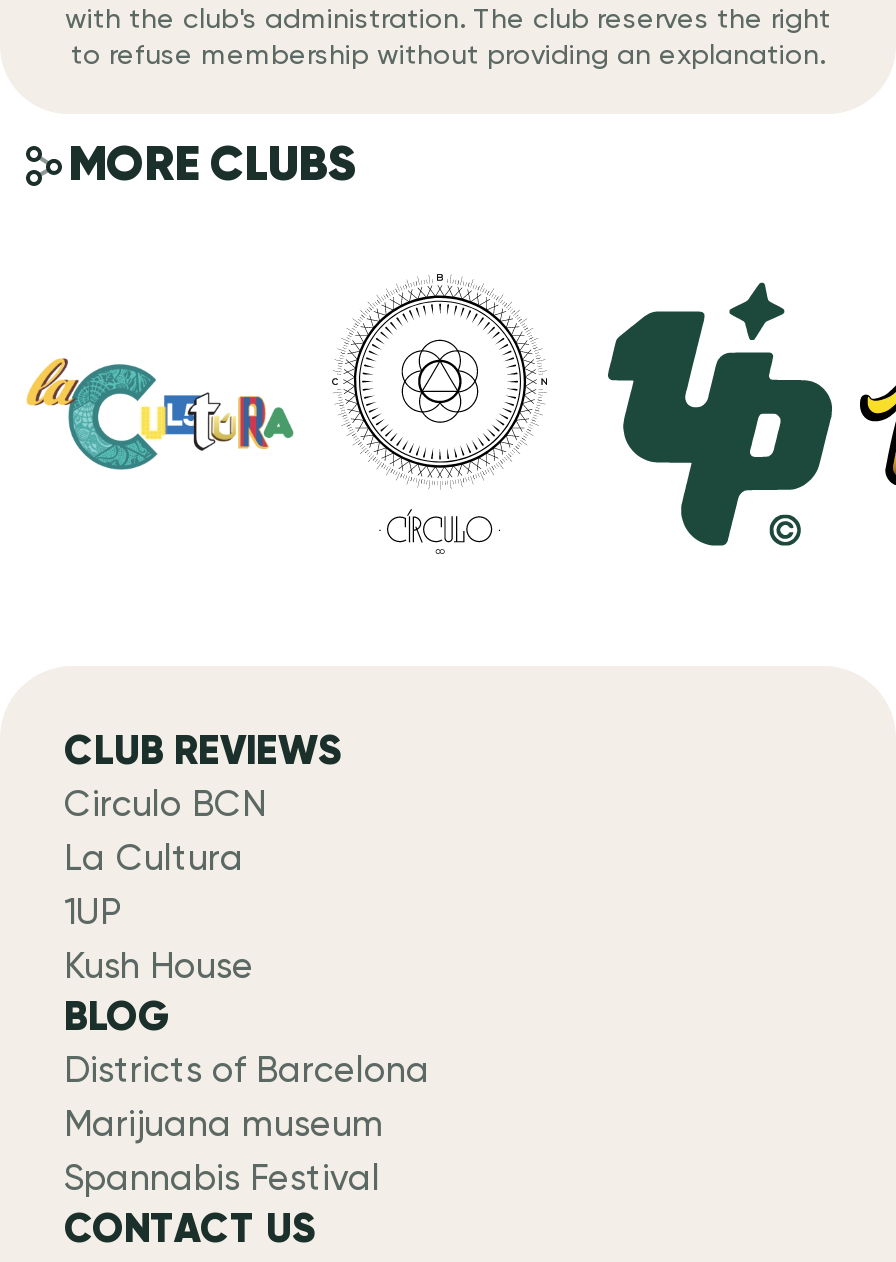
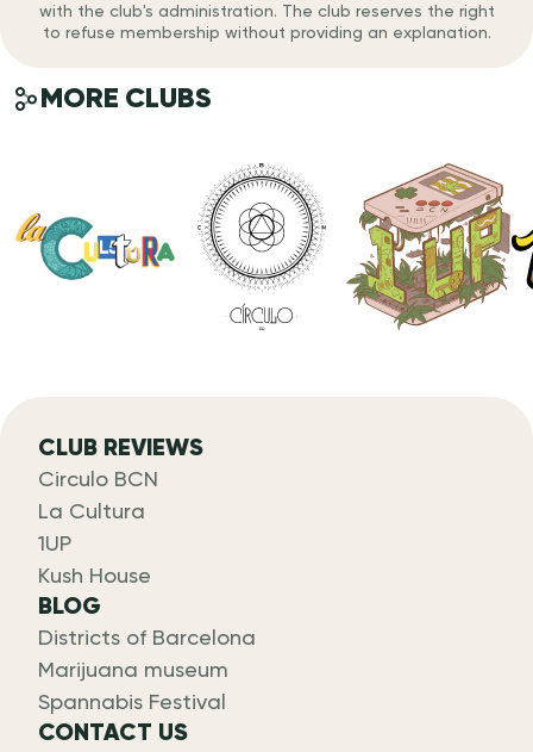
[586,274,858,552] [image] -> [346,162,512,330] [image]

